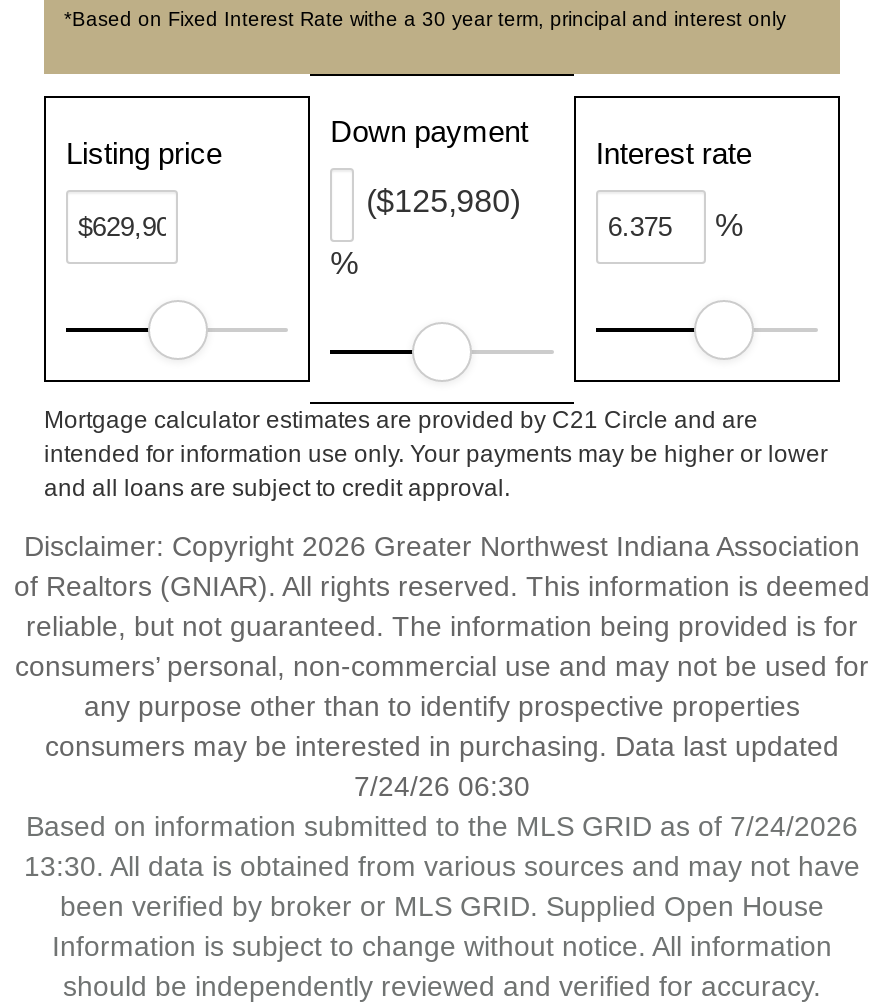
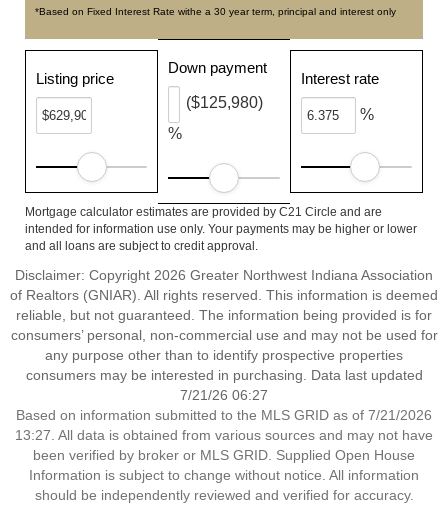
[354,770,530,802] 7/24/26 06:30 -> [180,387,268,403] 7/21/26 06:27
[26,810,858,842] Based on information submitted to the MLS GRID as of 7/24/2026 -> [16,407,432,423] Based on information submitted to the MLS GRID as of 7/21/2026
[24,850,860,882] 13:30. All data is obtained from various sources and may not have -> [15,427,433,443] 13:27. All data is obtained from various sources and may not have

